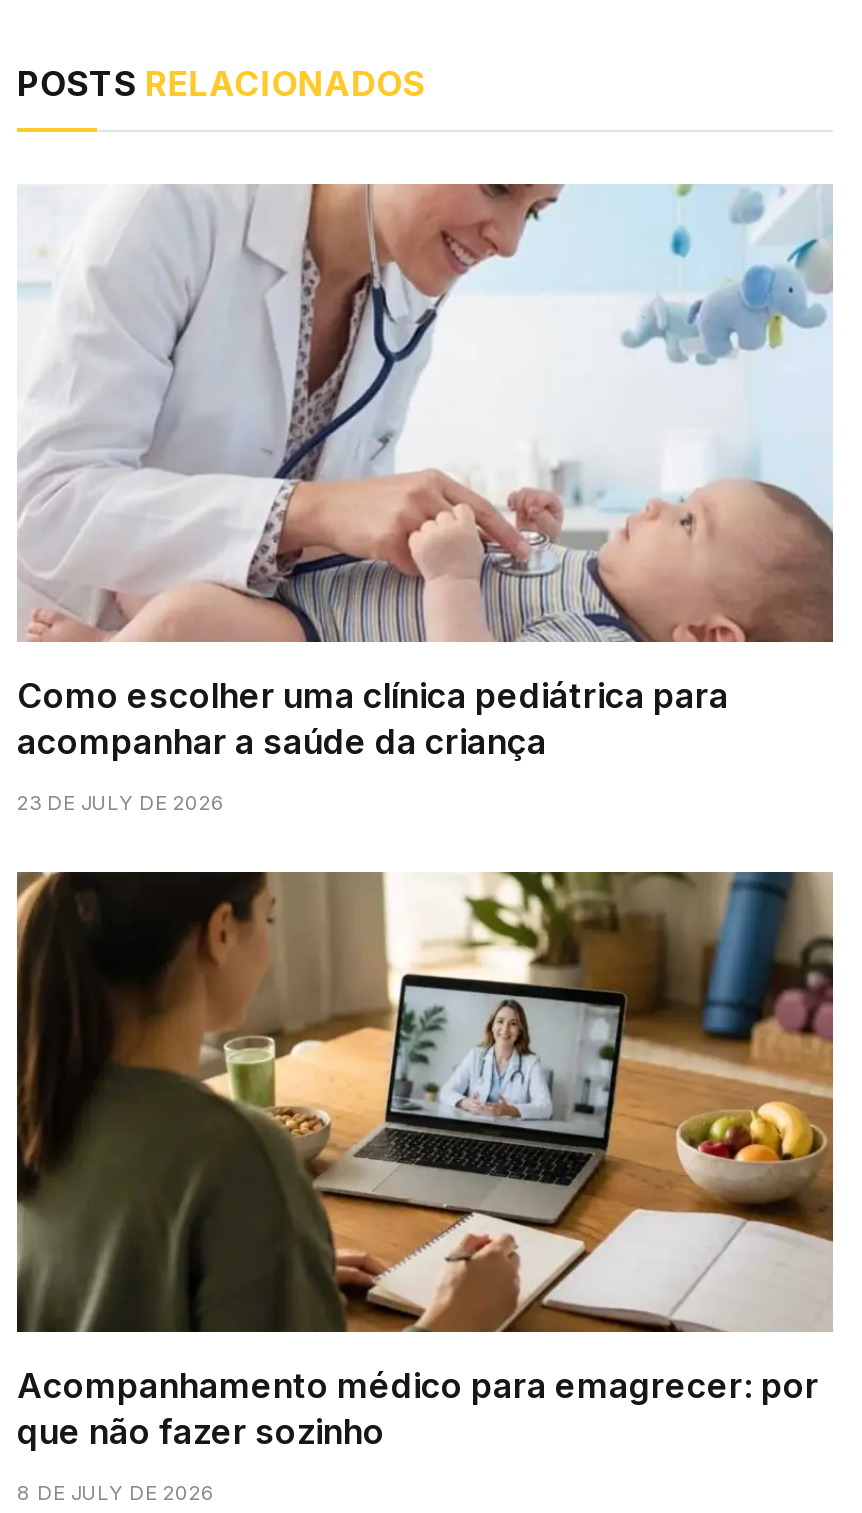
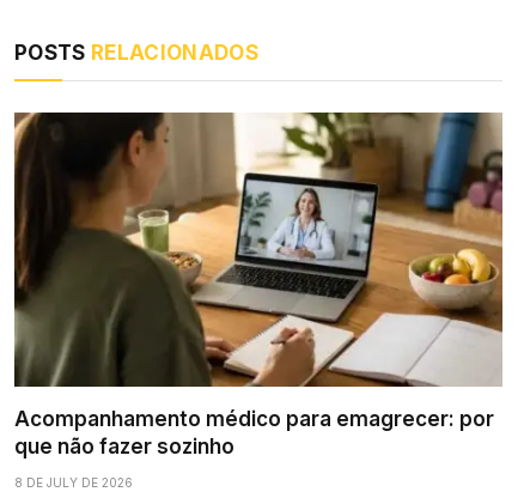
[17,182,833,814] [image] | Como escolher uma clínica pediátrica para | acompanhar a saúde da criança | 23 DE JULY DE 2026 -> none

